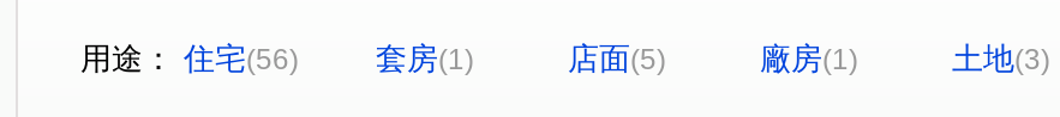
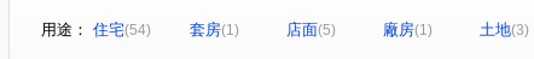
[80,41,299,76] 用途： 住宅(56) -> [41,20,151,39] 用途： 住宅(54)

